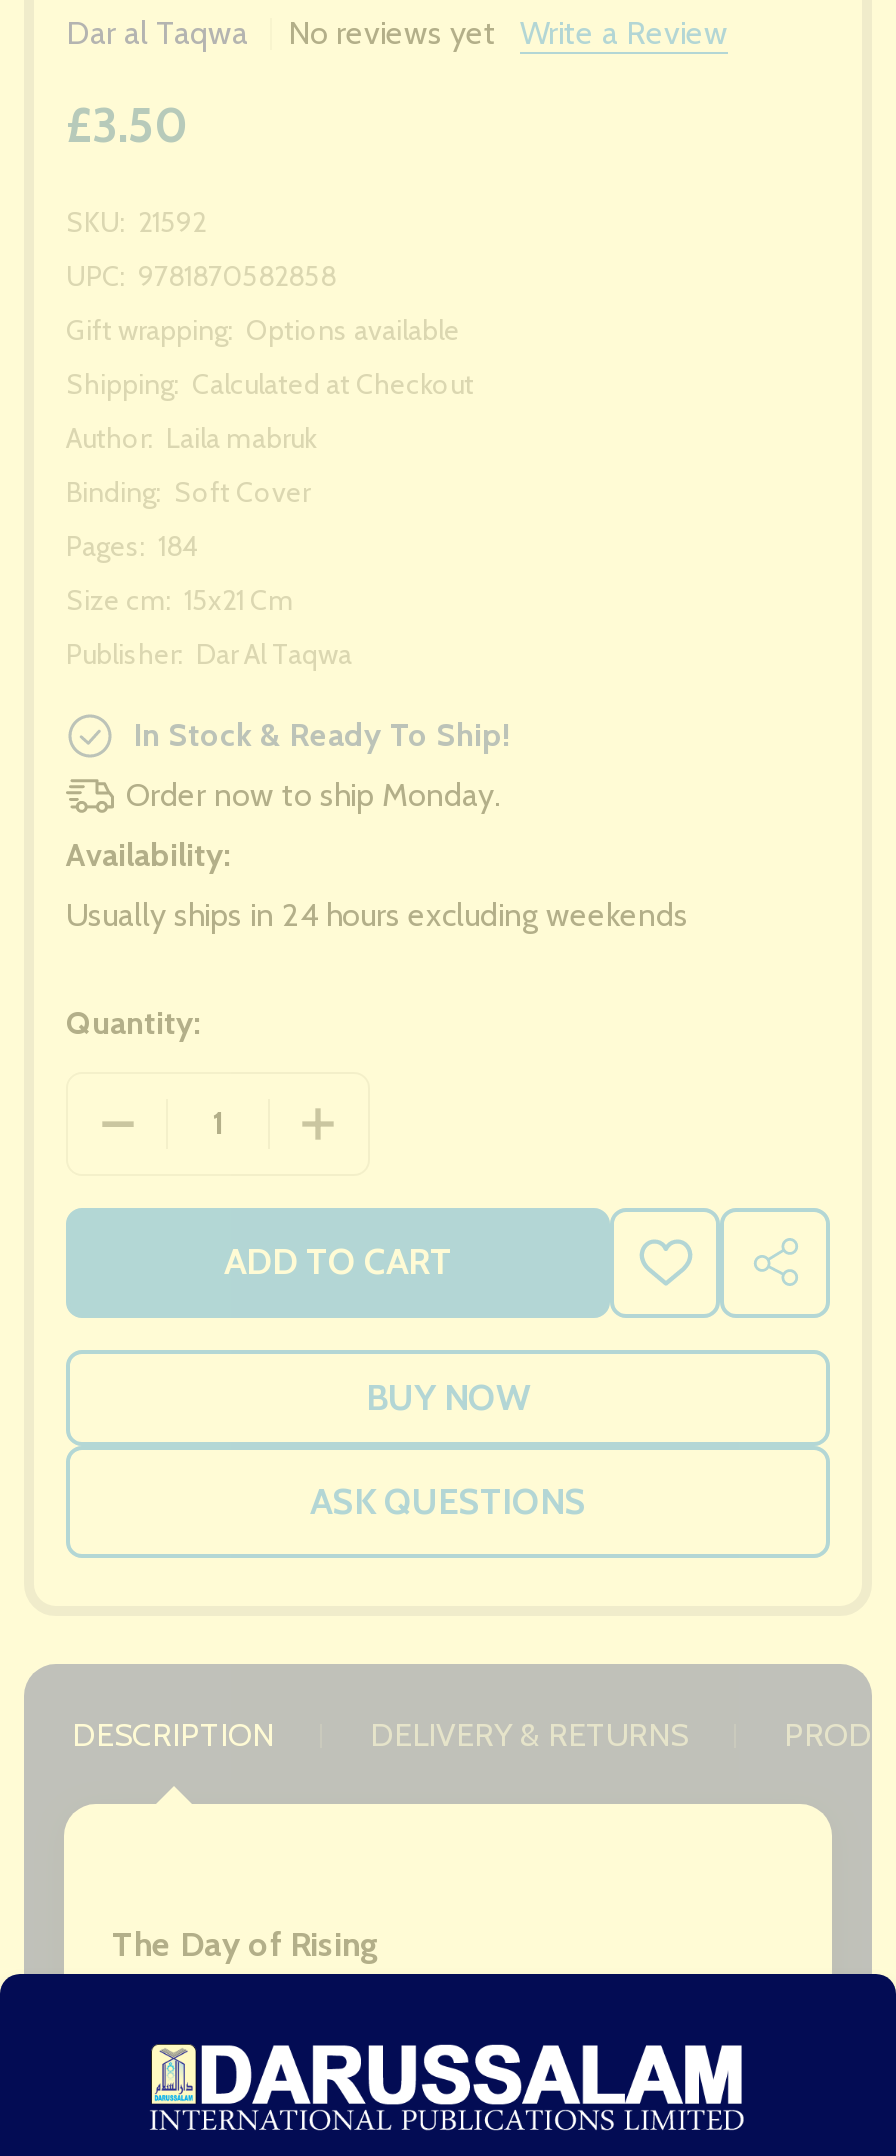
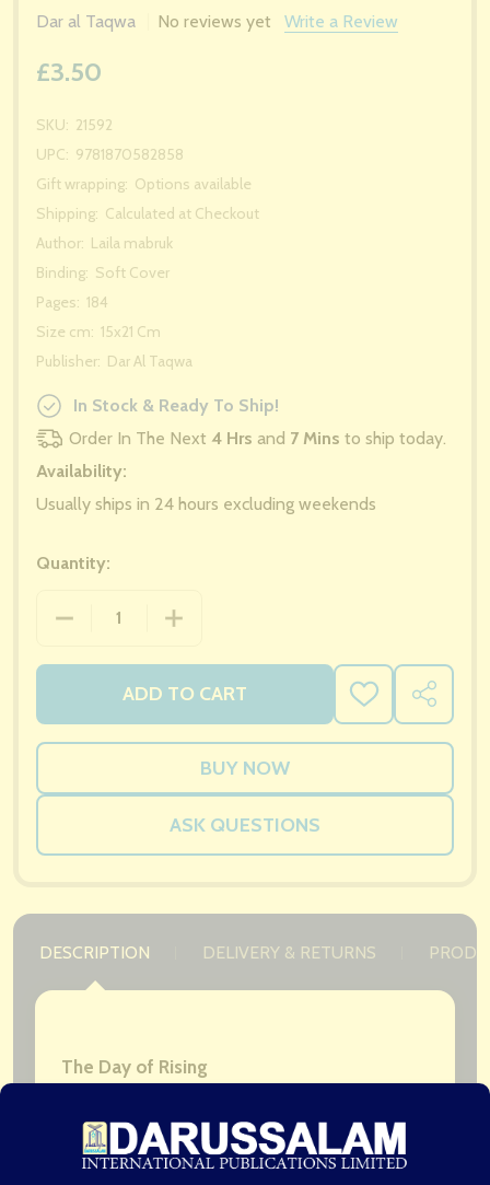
[126,776,500,814] Order now to ship Monday. -> [69,428,446,449] Order In The Next 4 Hrs and 7 Mins to ship today.

